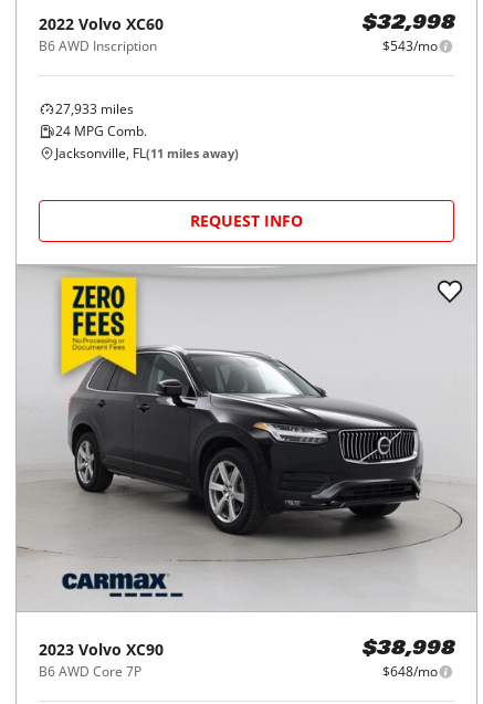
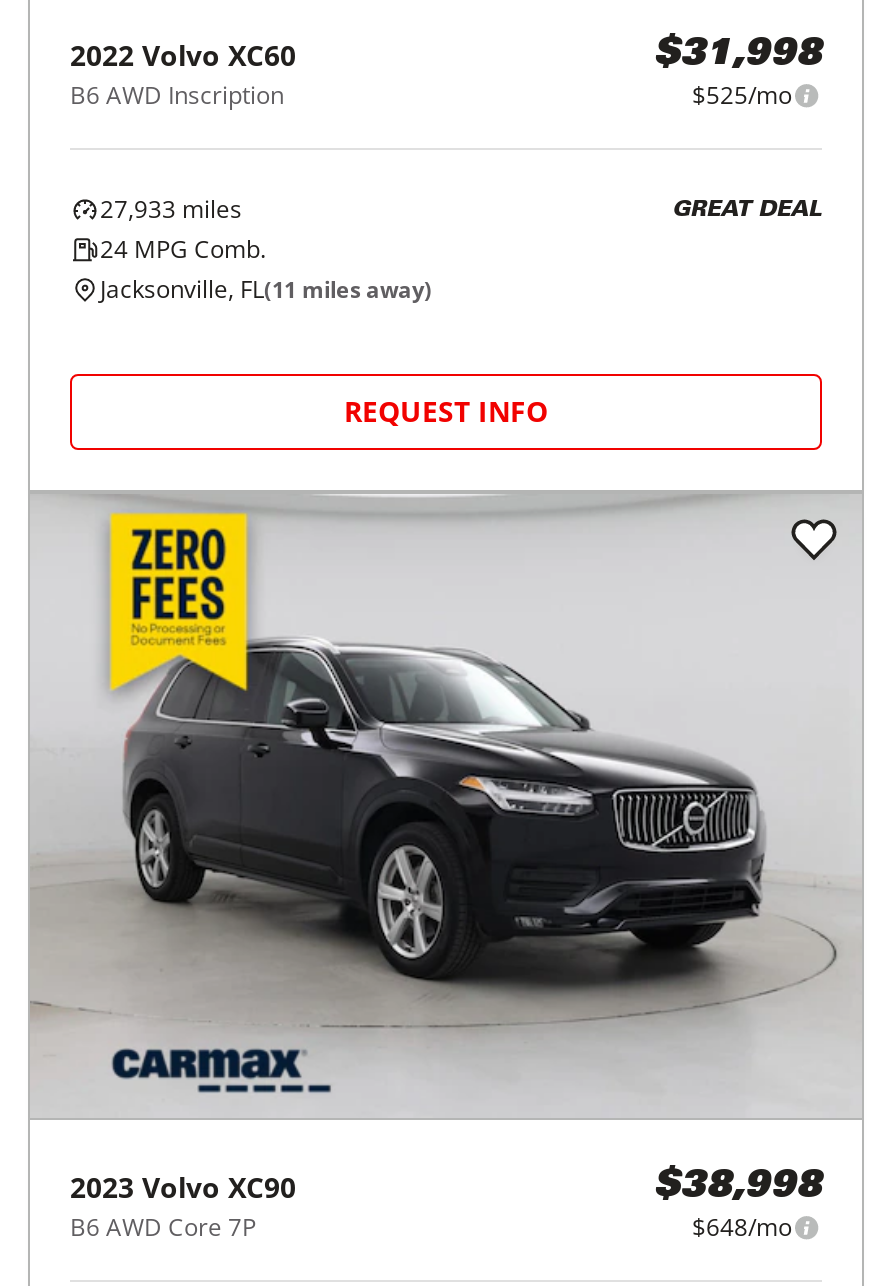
[361,14,454,55] $32,998 | $543/mo -> [654,38,822,112] $31,998 | $525/mo
none -> [672,199,822,221] GREAT DEAL

